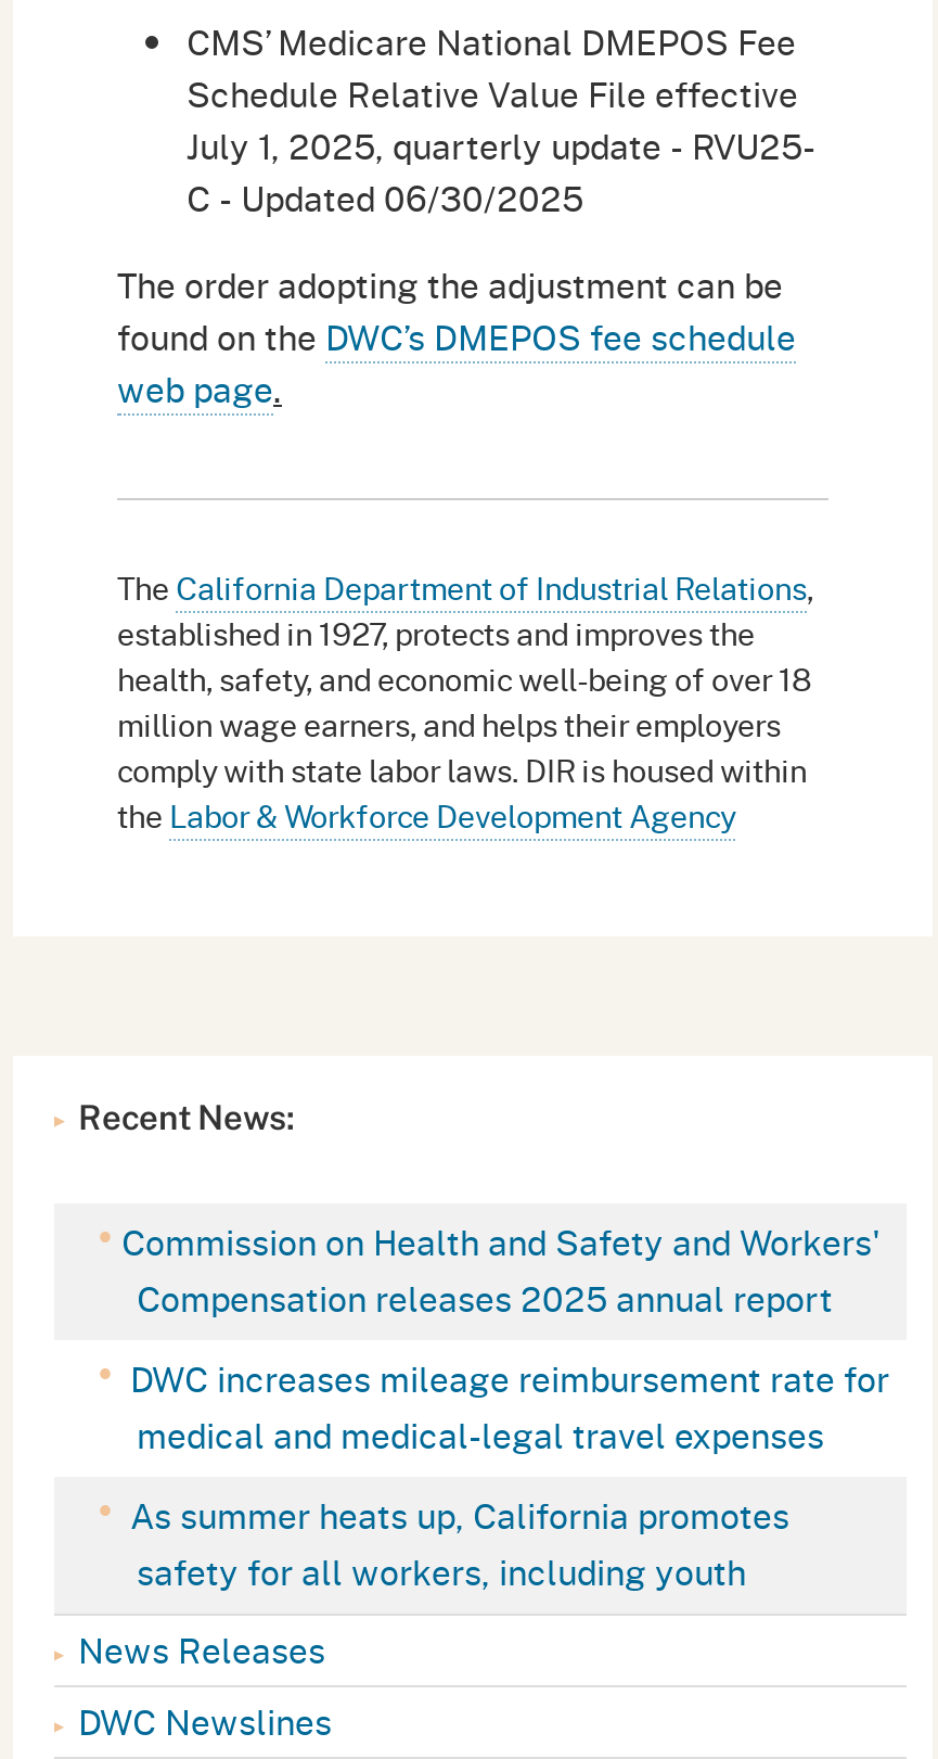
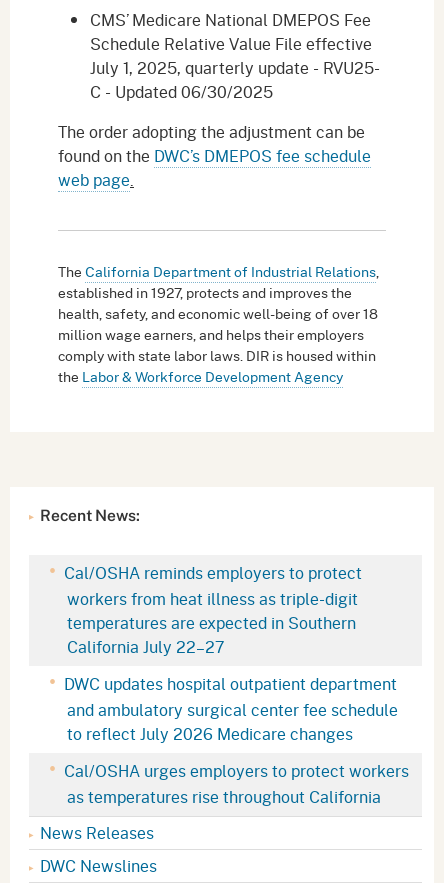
[121,1216,881,1322] Commission on Health and Safety and Workers' | Compensation releases 2025 annual report -> [60,561,362,658] Cal/OSHA reminds employers to protect | workers from heat illness as triple-digit | temperatures are expected in Southern | California July 22–27
[121,1353,889,1459] DWC increases mileage reimbursement rate for | medical and medical-legal travel expenses -> [60,672,398,745] DWC updates hospital outpatient department | and ambulatory surgical center fee schedule | to reflect July 2026 Medicare changes
[121,1489,789,1596] As summer heats up, California promotes | safety for all workers, including youth -> [60,759,409,808] Cal/OSHA urges employers to protect workers | as temperatures rise throughout California

